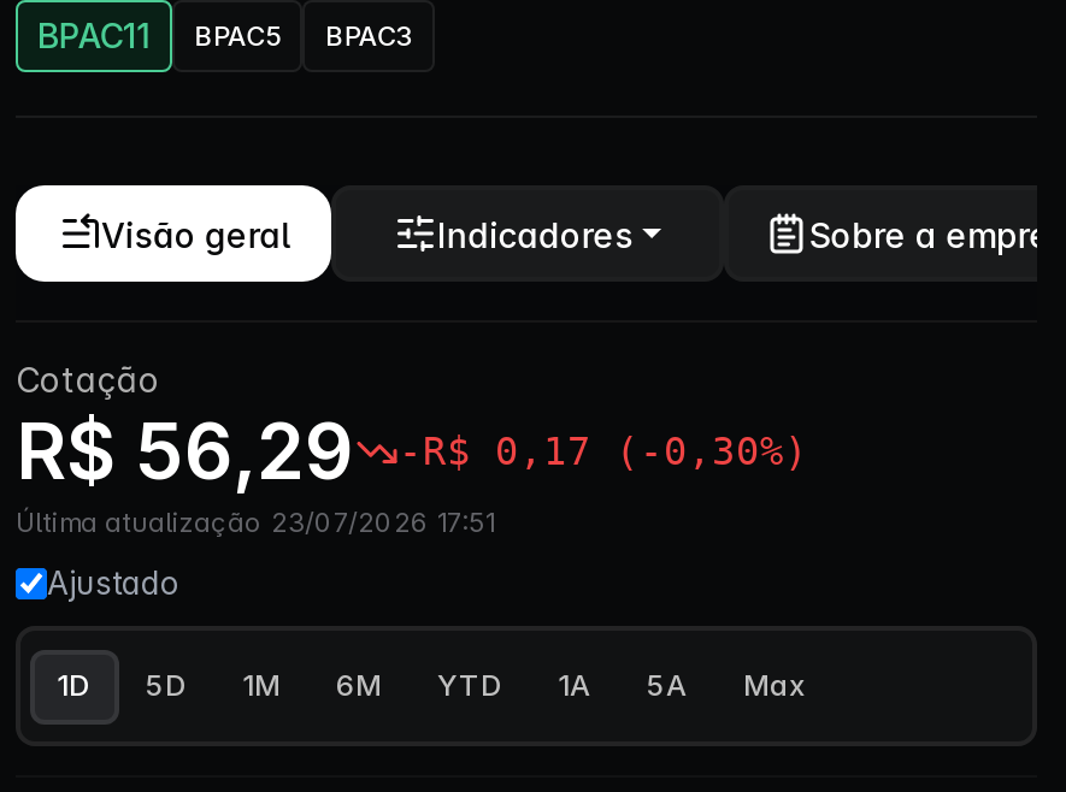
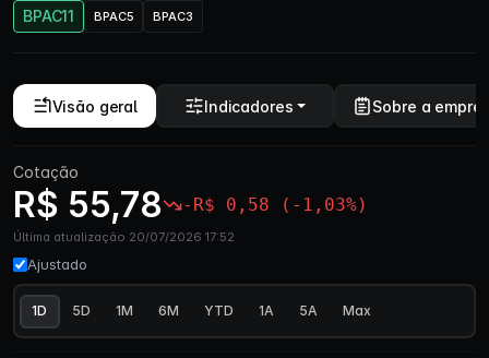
[16,404,355,498] R$ 56,29 -> [13,183,163,226] R$ 55,78
[399,427,808,473] -R$ 0,17 (-0,30%) -> [182,194,368,214] -R$ 0,58 (-1,03%)
[16,506,495,539] Última atualização 23/07/2026 17:51 -> [13,229,235,244] Última atualização 20/07/2026 17:52

